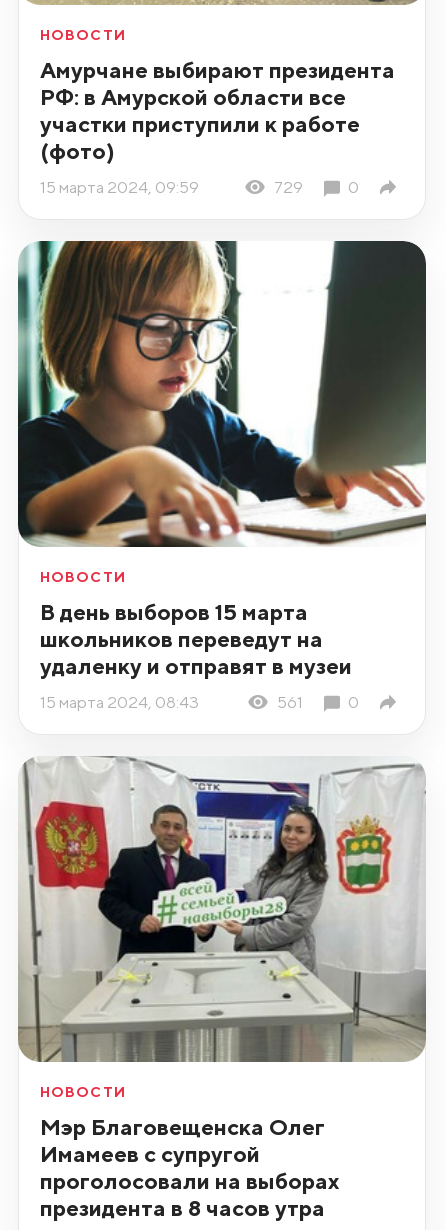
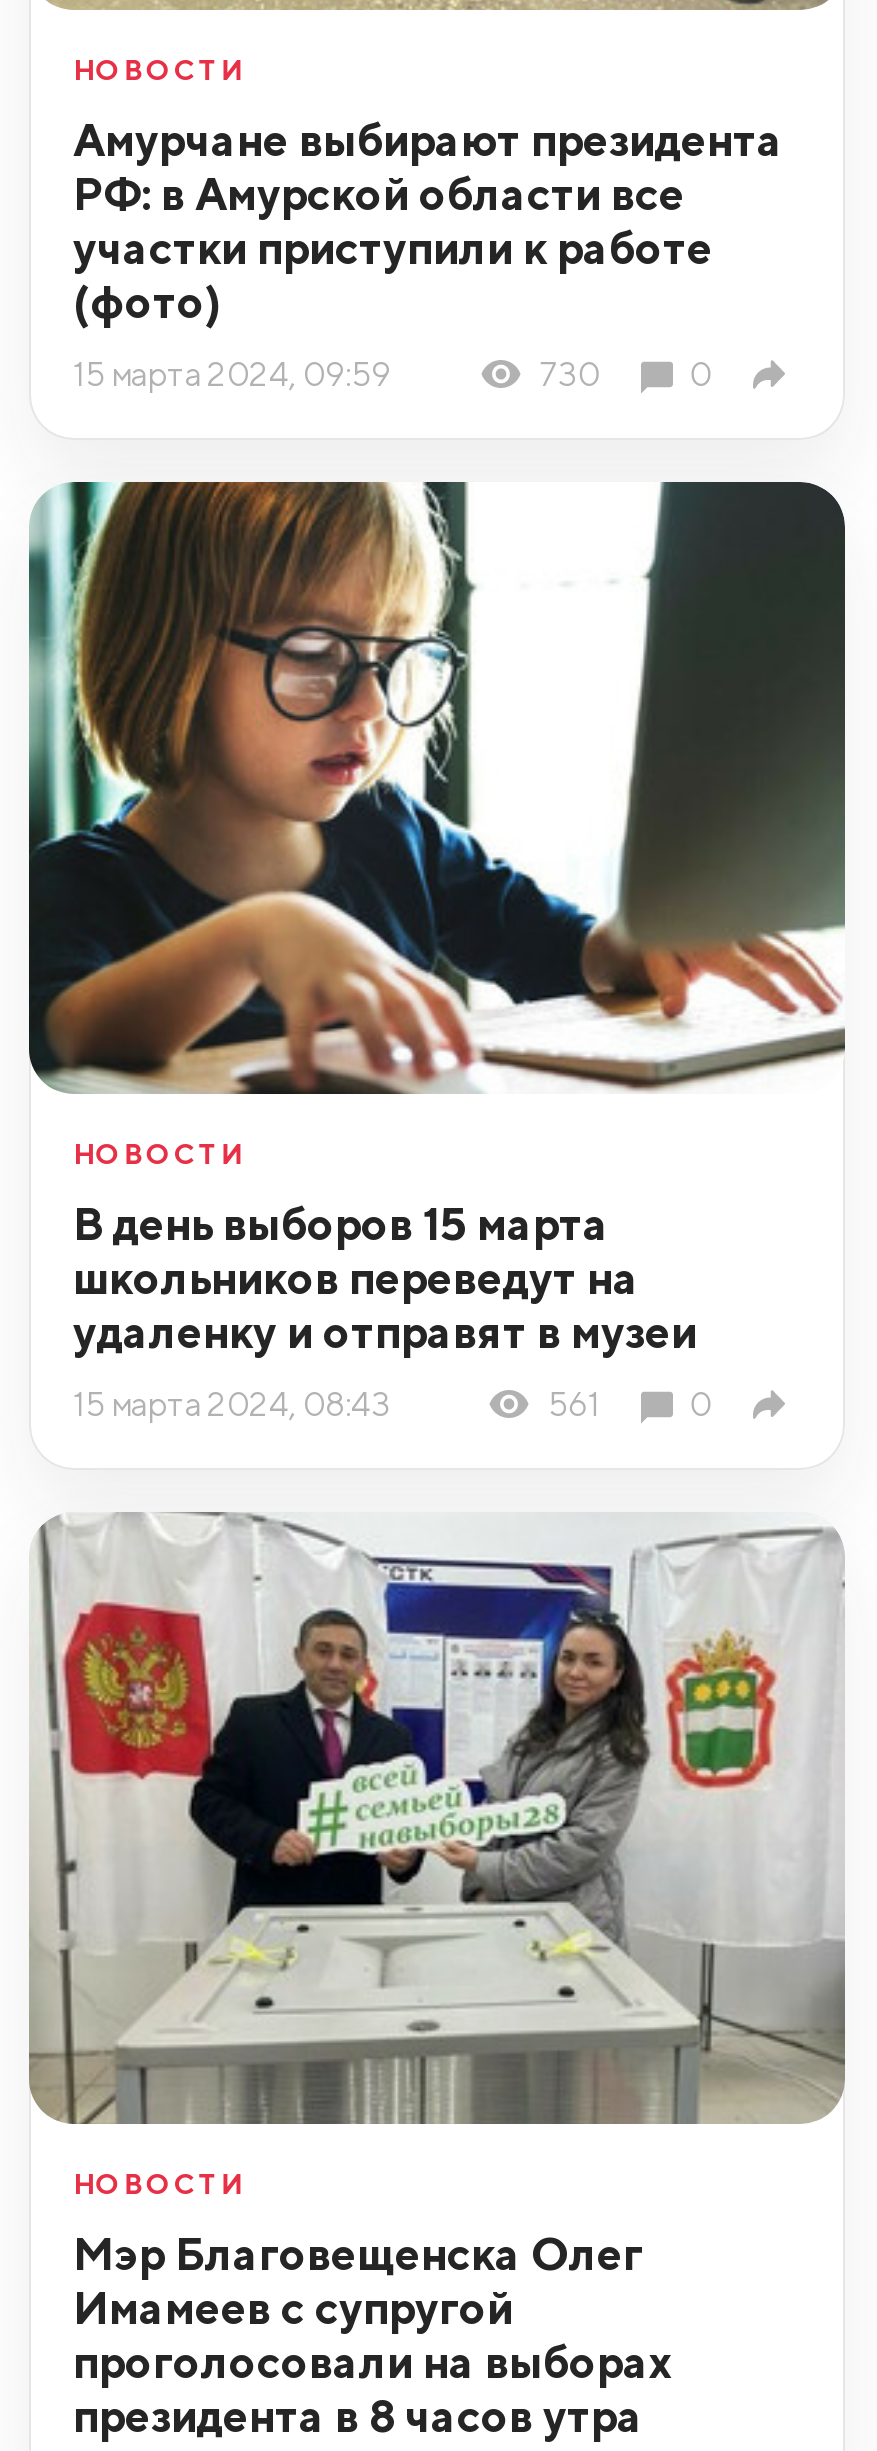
[274,177,303,197] 729 -> [540,355,600,395] 730

